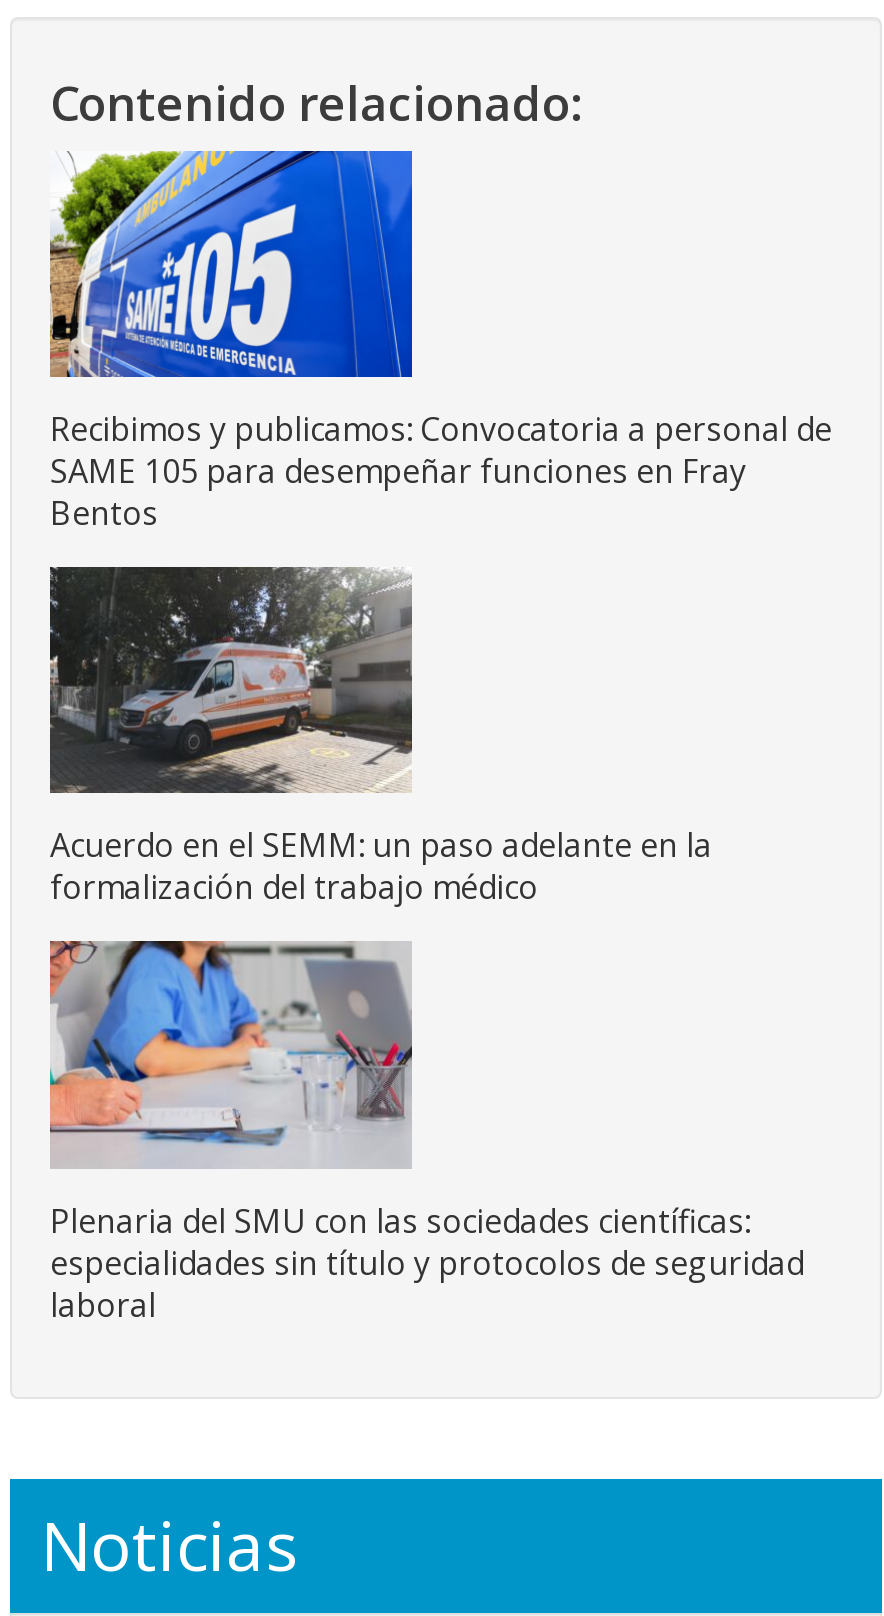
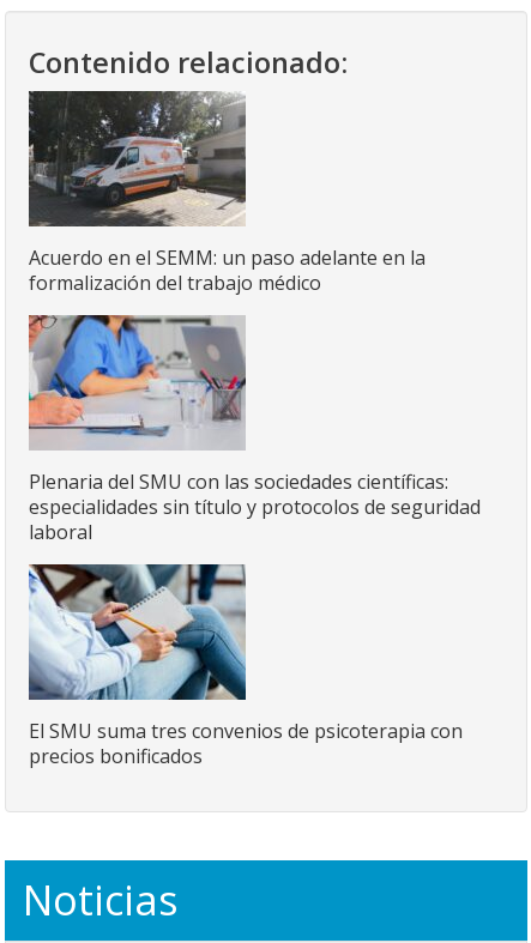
[48,149,832,536] [image] | Recibimos y publicamos: Convocatoria a personal de | SAME 105 para desempeñar funciones en Fray | Bentos -> none
moved [46,565,804,1326] -> [26,90,481,545]: [image] | Acuerdo en el SEMM: un paso adelante en la | formalización del trabajo médico | Plenaria del SMU con las sociedades científicas: | especialidades sin título y protocolos de seguridad | laboral
none -> [28,563,463,769] [image] | El SMU suma tres convenios de psicoterapia con | precios bonificados

